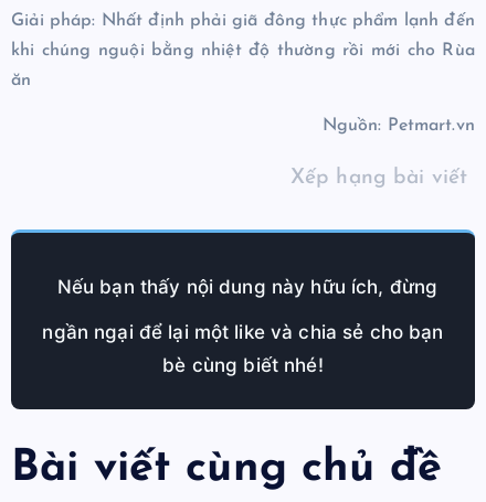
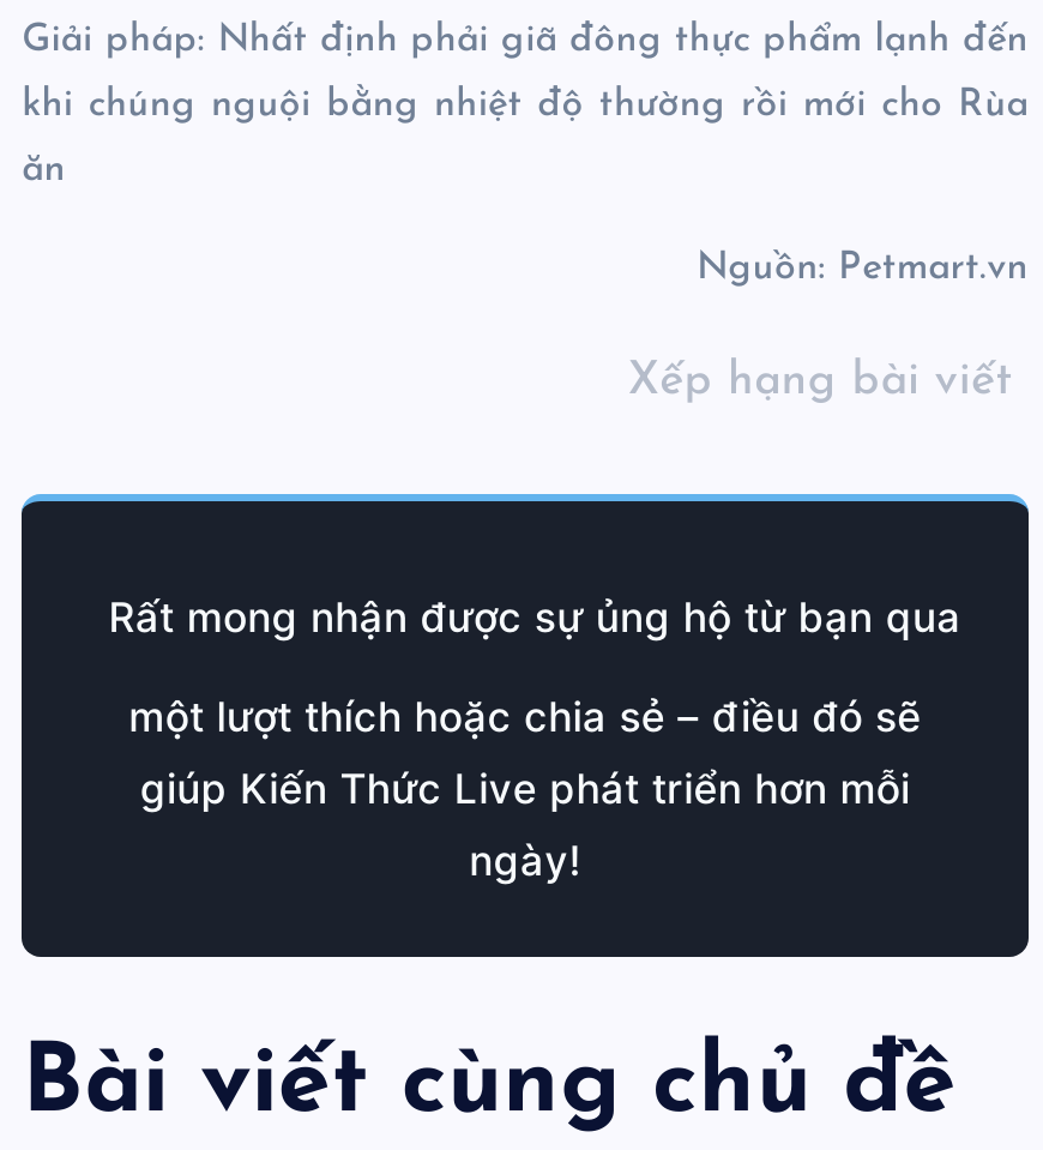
[42,275,444,376] Nếu bạn thấy nội dung này hữu ích, đừng | ngần ngại để lại một like và chia sẻ cho bạn | bè cùng biết nhé! -> [108,594,961,885] Rất mong nhận được sự ủng hộ từ bạn qua | một lượt thích hoặc chia sẻ – điều đó sẽ | giúp Kiến Thức Live phát triển hơn mỗi | ngày!

